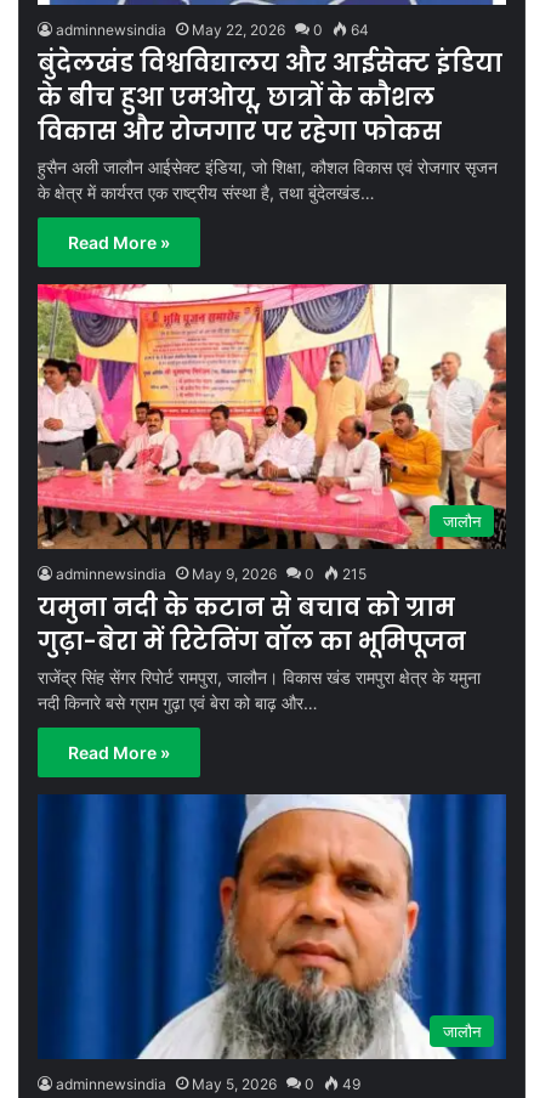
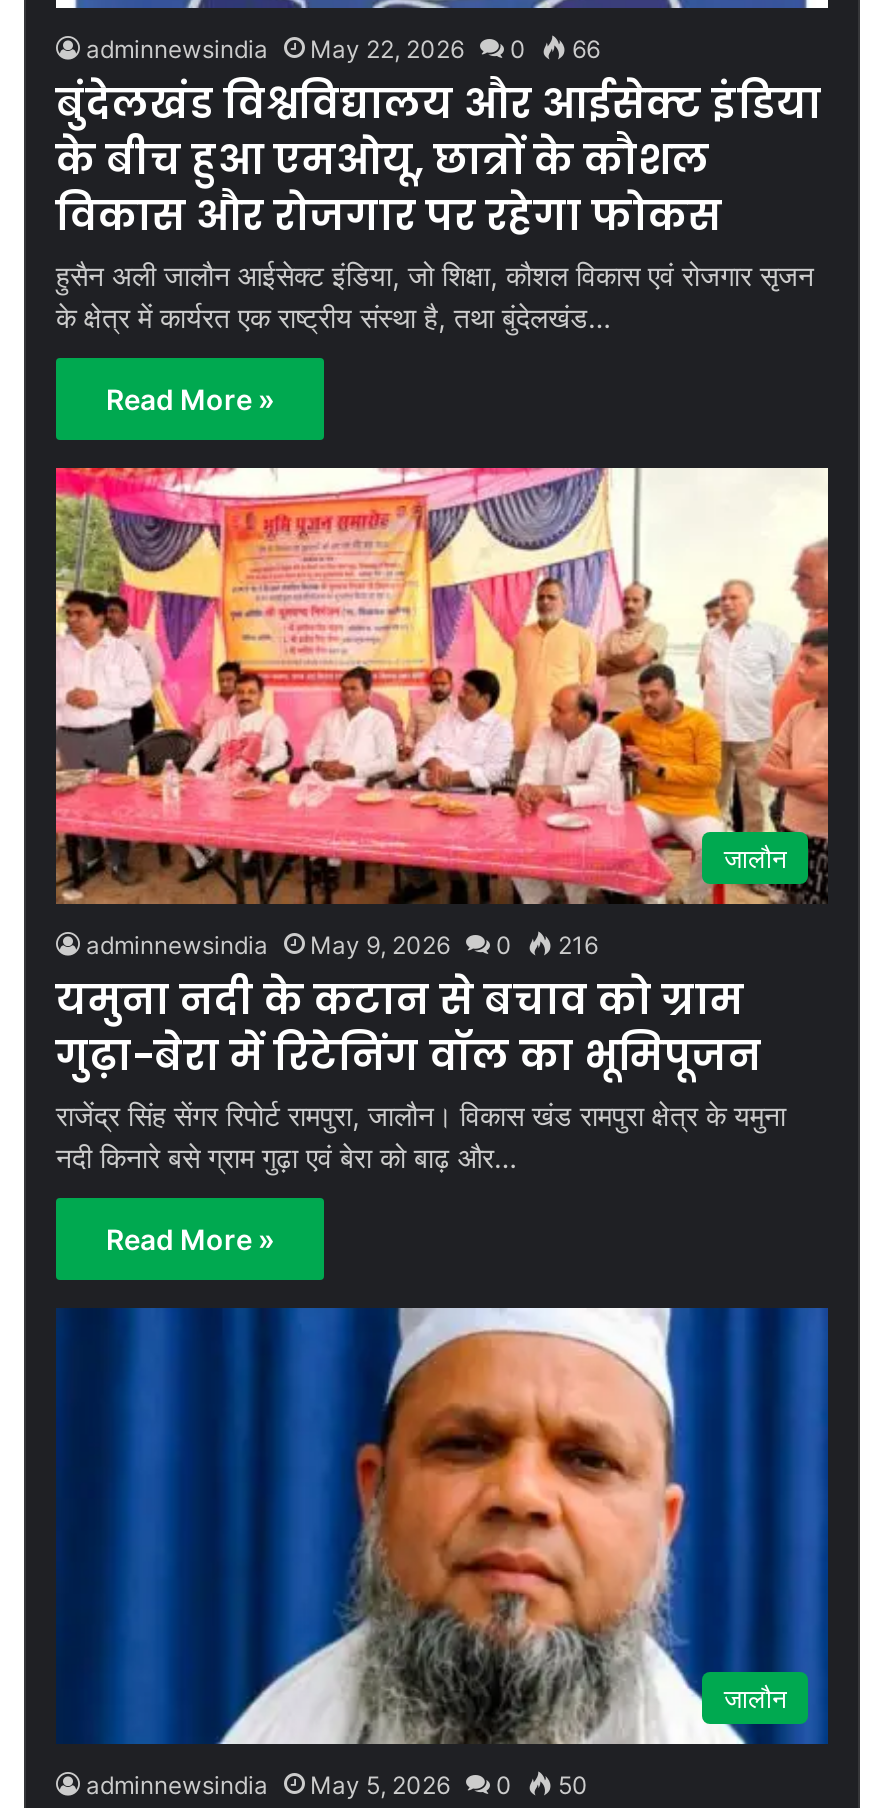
[56,21,369,39] adminnewsindia May 22, 2026 0 64 -> [86,35,600,65] adminnewsindia May 22, 2026 0 66
[56,565,367,583] adminnewsindia May 9, 2026 0 215 -> [86,930,598,960] adminnewsindia May 9, 2026 0 216
[56,1075,360,1093] adminnewsindia May 5, 2026 0 49 -> [86,1770,588,1800] adminnewsindia May 5, 2026 0 50

